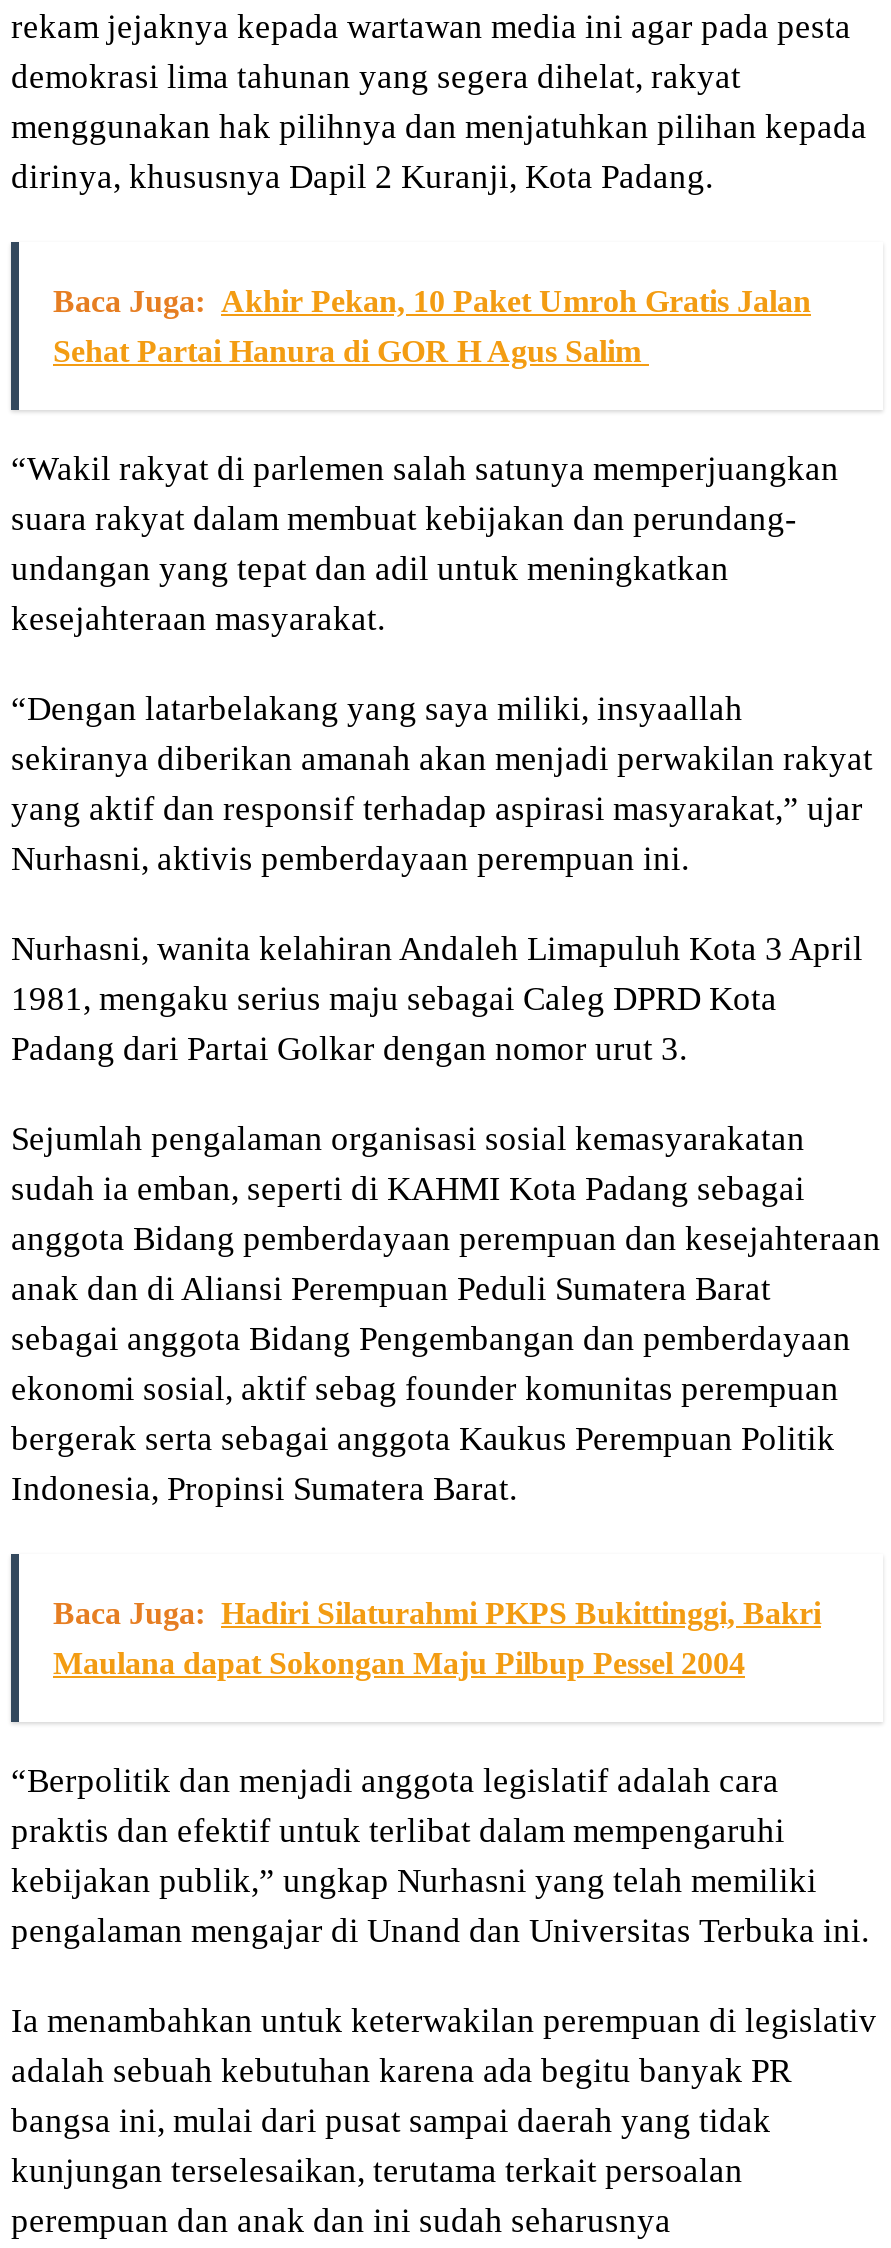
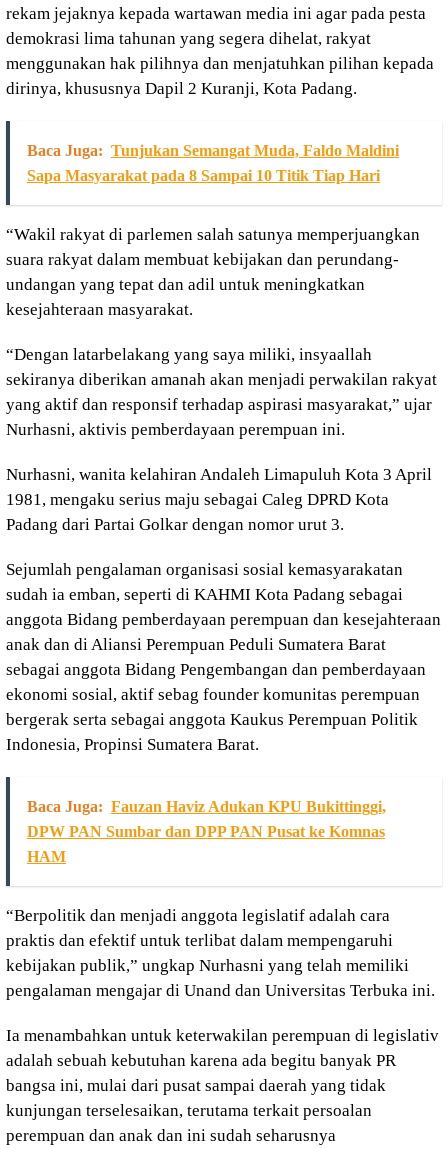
[53,284,811,318] Baca Juga: Akhir Pekan, 10 Paket Umroh Gratis Jalan -> [27,142,399,159] Baca Juga: Tunjukan Semangat Muda, Faldo Maldini
[53,334,649,368] Sehat Partai Hanura di GOR H Agus Salim -> [27,167,380,184] Sapa Masyarakat pada 8 Sampai 10 Titik Tiap Hari
[53,1596,821,1680] Baca Juga: Hadiri Silaturahmi PKPS Bukittinggi, Bakri | Maulana dapat Sokongan Maju Pilbup Pessel 2004 -> [27,798,386,865] Baca Juga: Fauzan Haviz Adukan KPU Bukittinggi, | DPW PAN Sumbar dan DPP PAN Pusat ke Komnas | HAM

